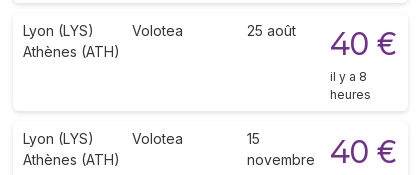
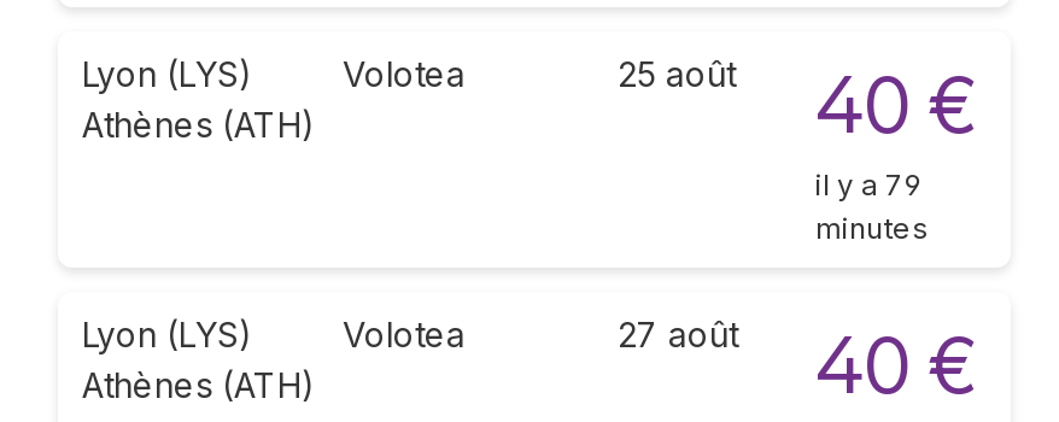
[330,69,371,102] il y a 8 | heures -> [815,166,929,245] il y a 79 | minutes
[247,130,315,168] 15 | novembre -> [618,313,738,354] 27 août

